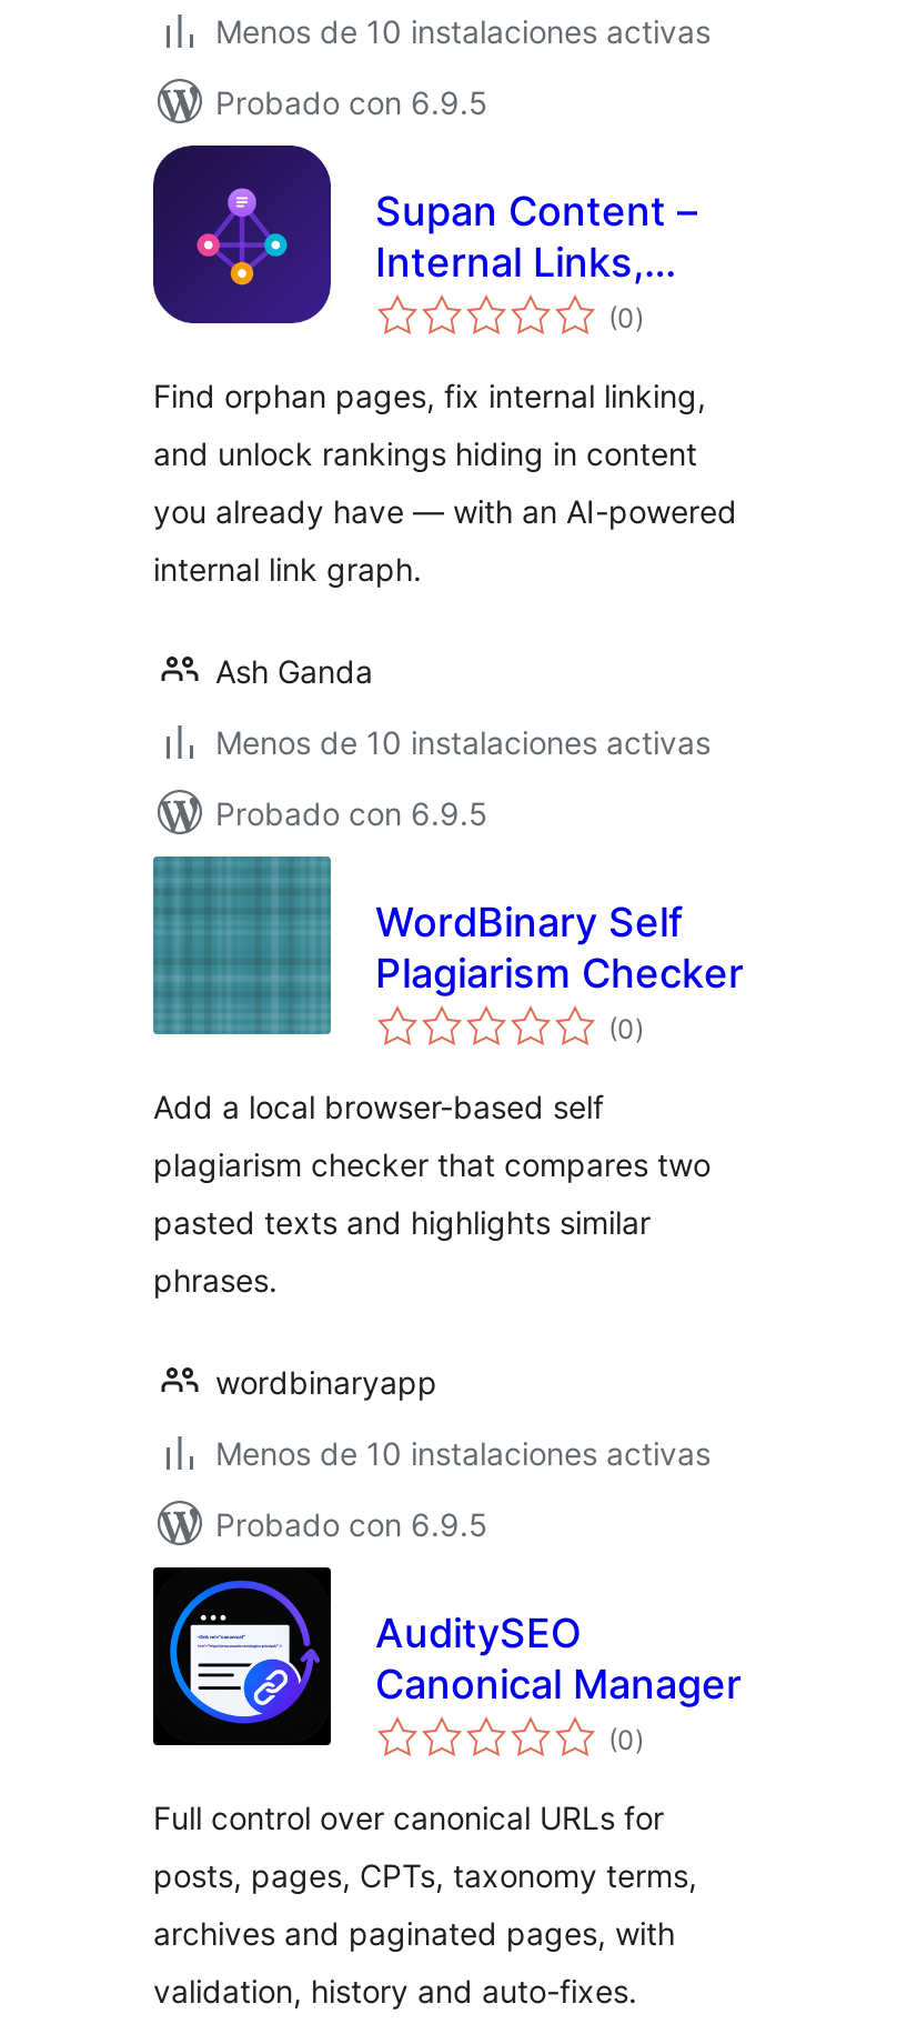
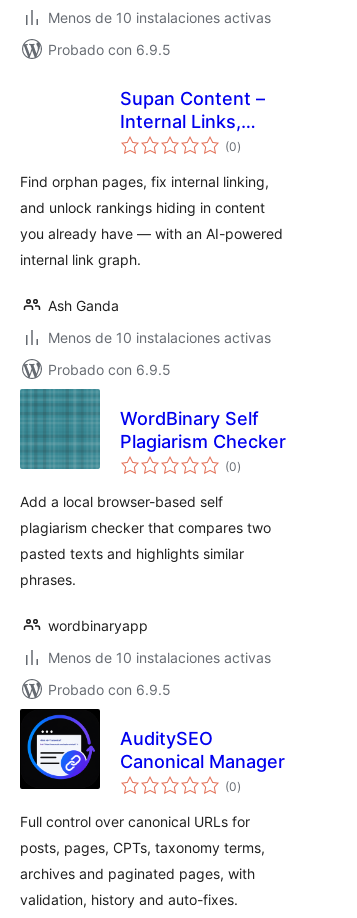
[151,143,333,325] [image] -> none

